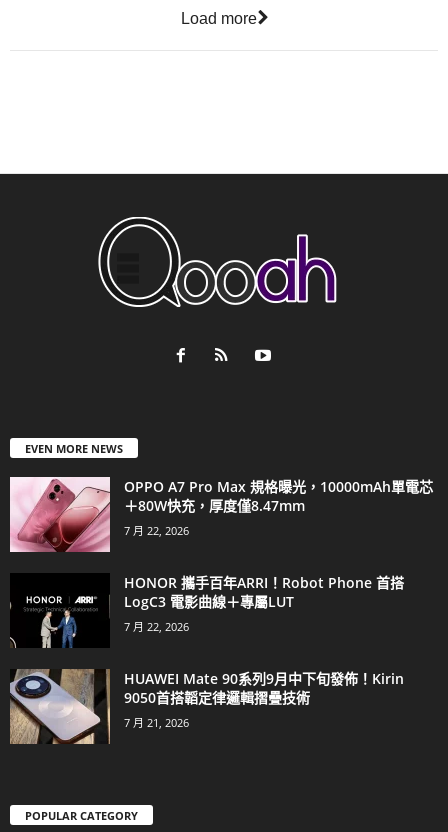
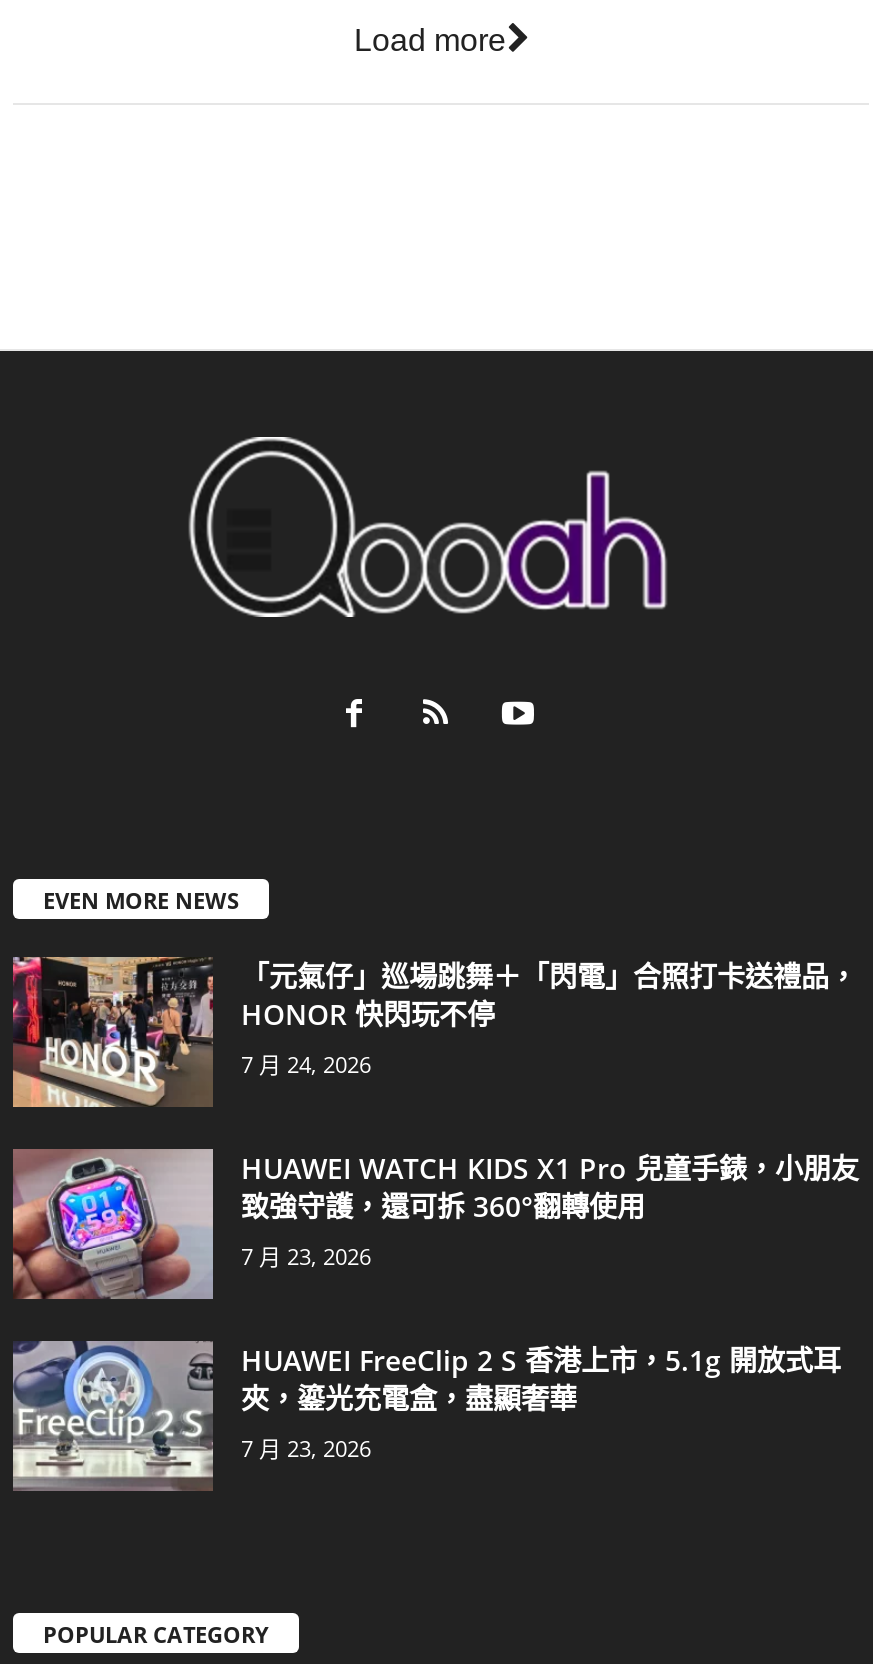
[9,476,433,553] [image] | OPPO A7 Pro Max 規格曝光，10000mAh單電芯 | ＋80W快充，厚度僅8.47mm | 7 月 22, 2026 -> [11,955,857,1109] [image] | 「元氣仔」巡場跳舞＋「閃電」合照打卡送禮品， | HONOR 快閃玩不停 | 7 月 24, 2026
[10,573,404,648] [image] | HONOR 攜手百年ARRI！Robot Phone 首搭 | LogC3 電影曲線＋專屬LUT | 7 月 22, 2026 -> [11,1147,859,1301] [image] | HUAWEI WATCH KIDS X1 Pro 兒童手錶，小朋友 | 致強守護，還可拆 360°翻轉使用 | 7 月 23, 2026
[10,669,404,744] [image] | HUAWEI Mate 90系列9月中下旬發佈！Kirin | 9050首搭韜定律邏輯摺疊技術 | 7 月 21, 2026 -> [11,1339,841,1493] [image] | HUAWEI FreeClip 2 S 香港上市，5.1g 開放式耳 | 夾，鎏光充電盒，盡顯奢華 | 7 月 23, 2026

